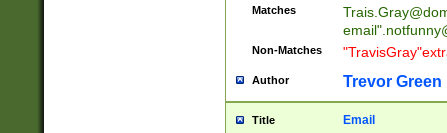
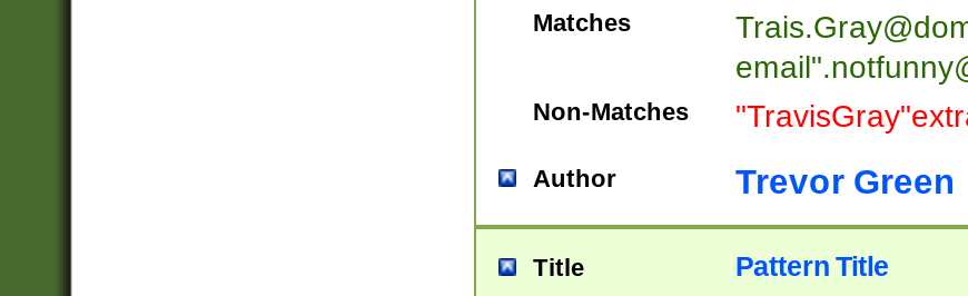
[342,113,374,127] Email -> [735,252,889,283] Pattern Title

